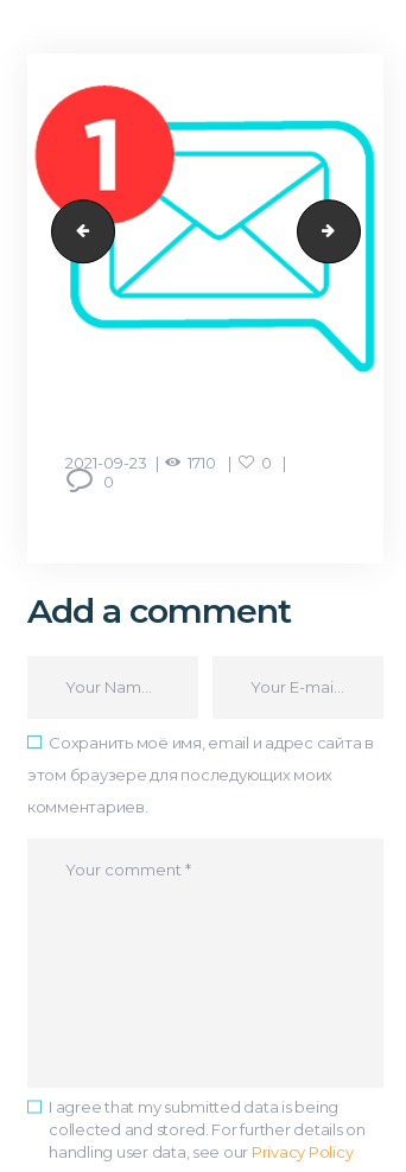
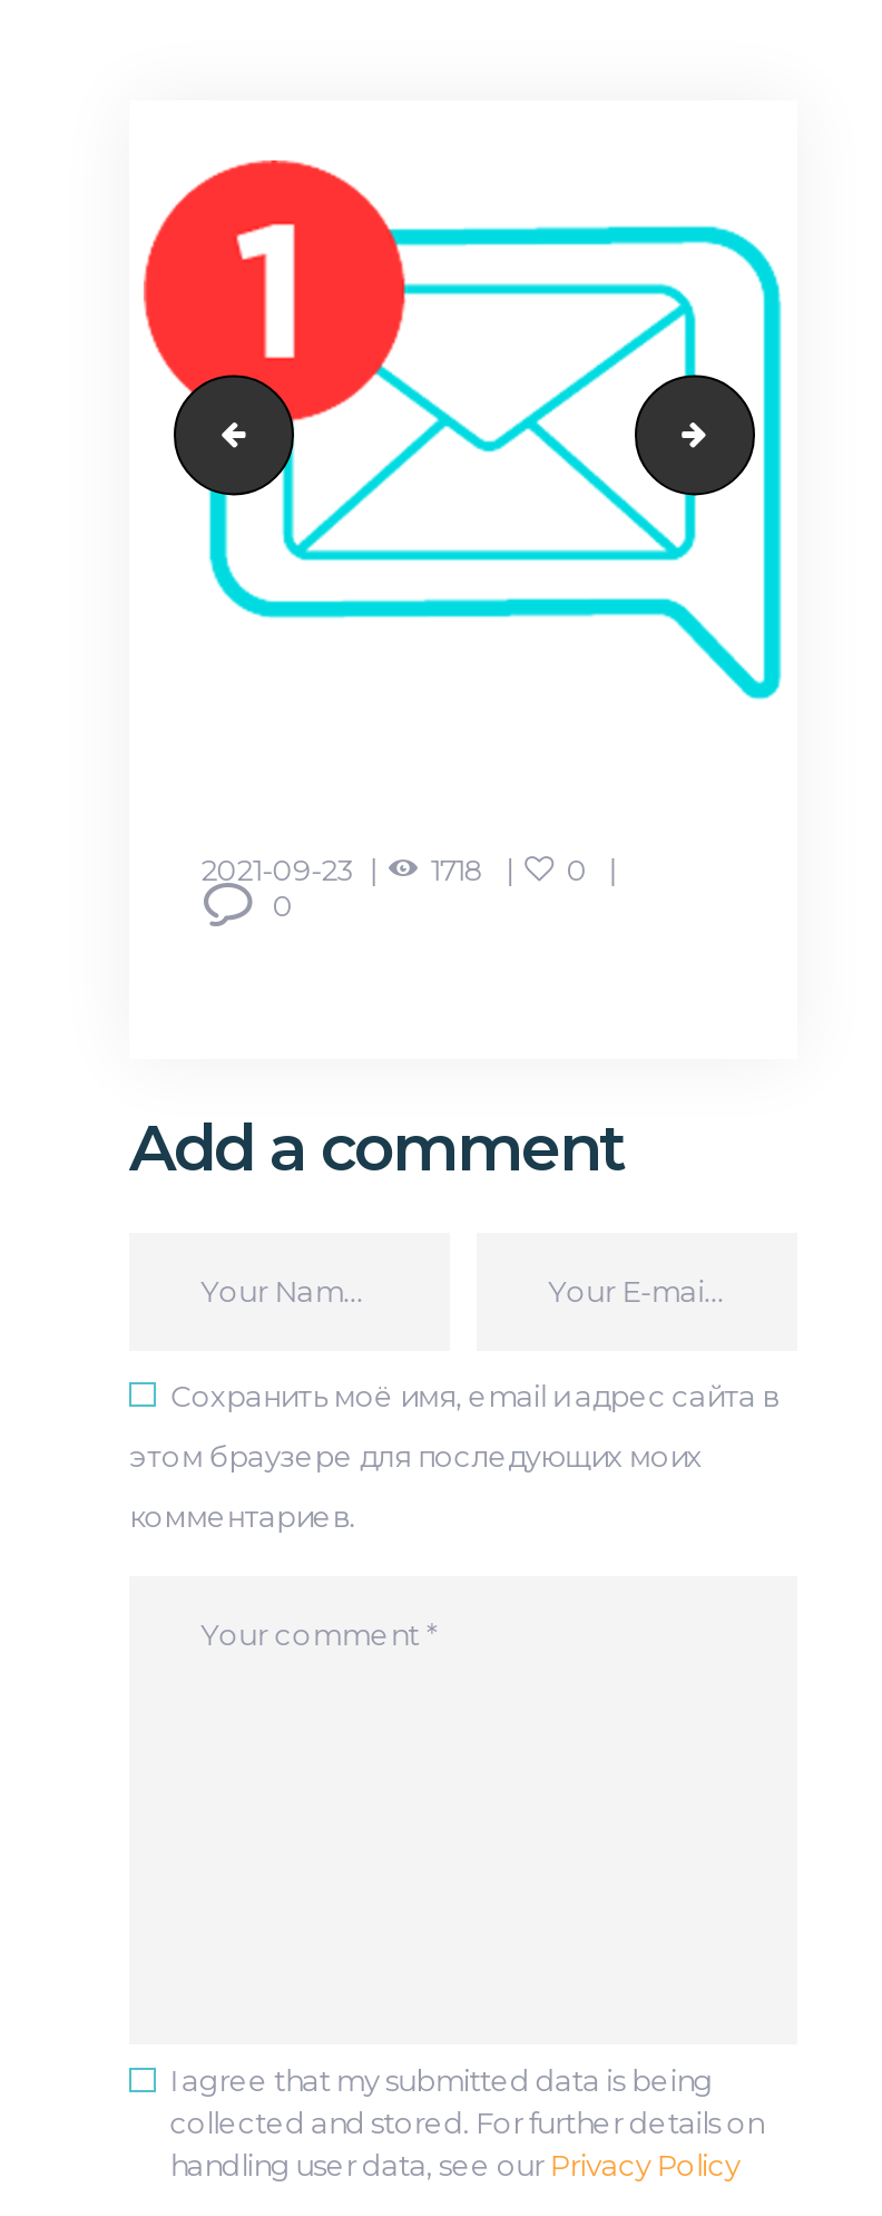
[188,453,216,472] 1710 -> [431,851,484,887] 1718

